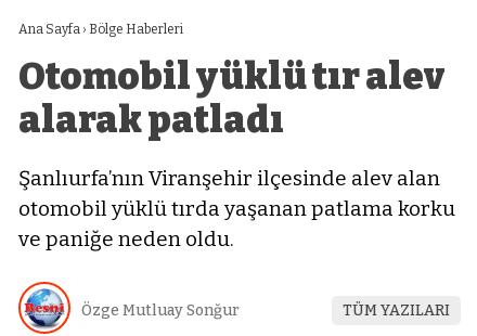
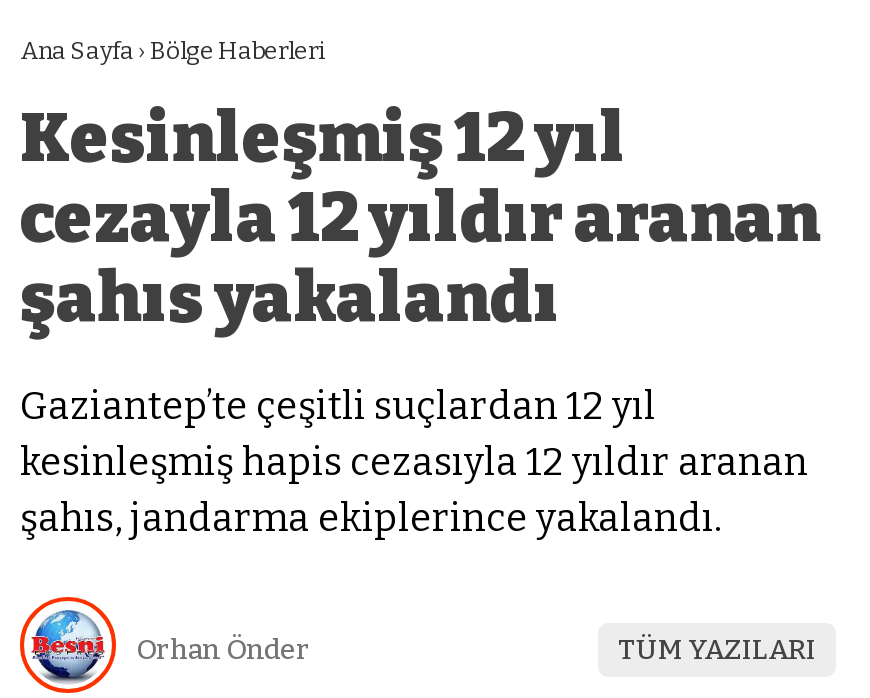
[18,54,444,142] Otomobil yüklü tır alev | alarak patladı -> [20,97,820,339] Kesinleşmiş 12 yıl | cezayla 12 yıldır aranan | şahıs yakalandı
[18,166,455,252] Şanlıurfa’nın Viranşehir ilçesinde alev alan | otomobil yüklü tırda yaşanan patlama korku | ve paniğe neden oldu. -> [20,383,808,541] Gaziantep’te çeşitli suçlardan 12 yıl | kesinleşmiş hapis cezasıyla 12 yıldır aranan | şahıs, jandarma ekiplerince yakalandı.
[81,302,240,320] Özge Mutluay Sonğur -> [136,633,310,667] Orhan Önder

